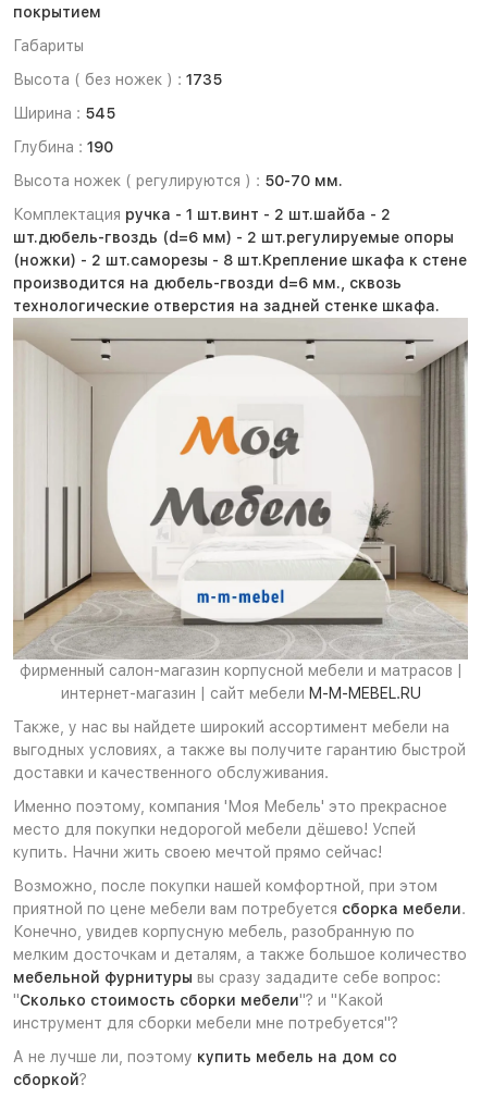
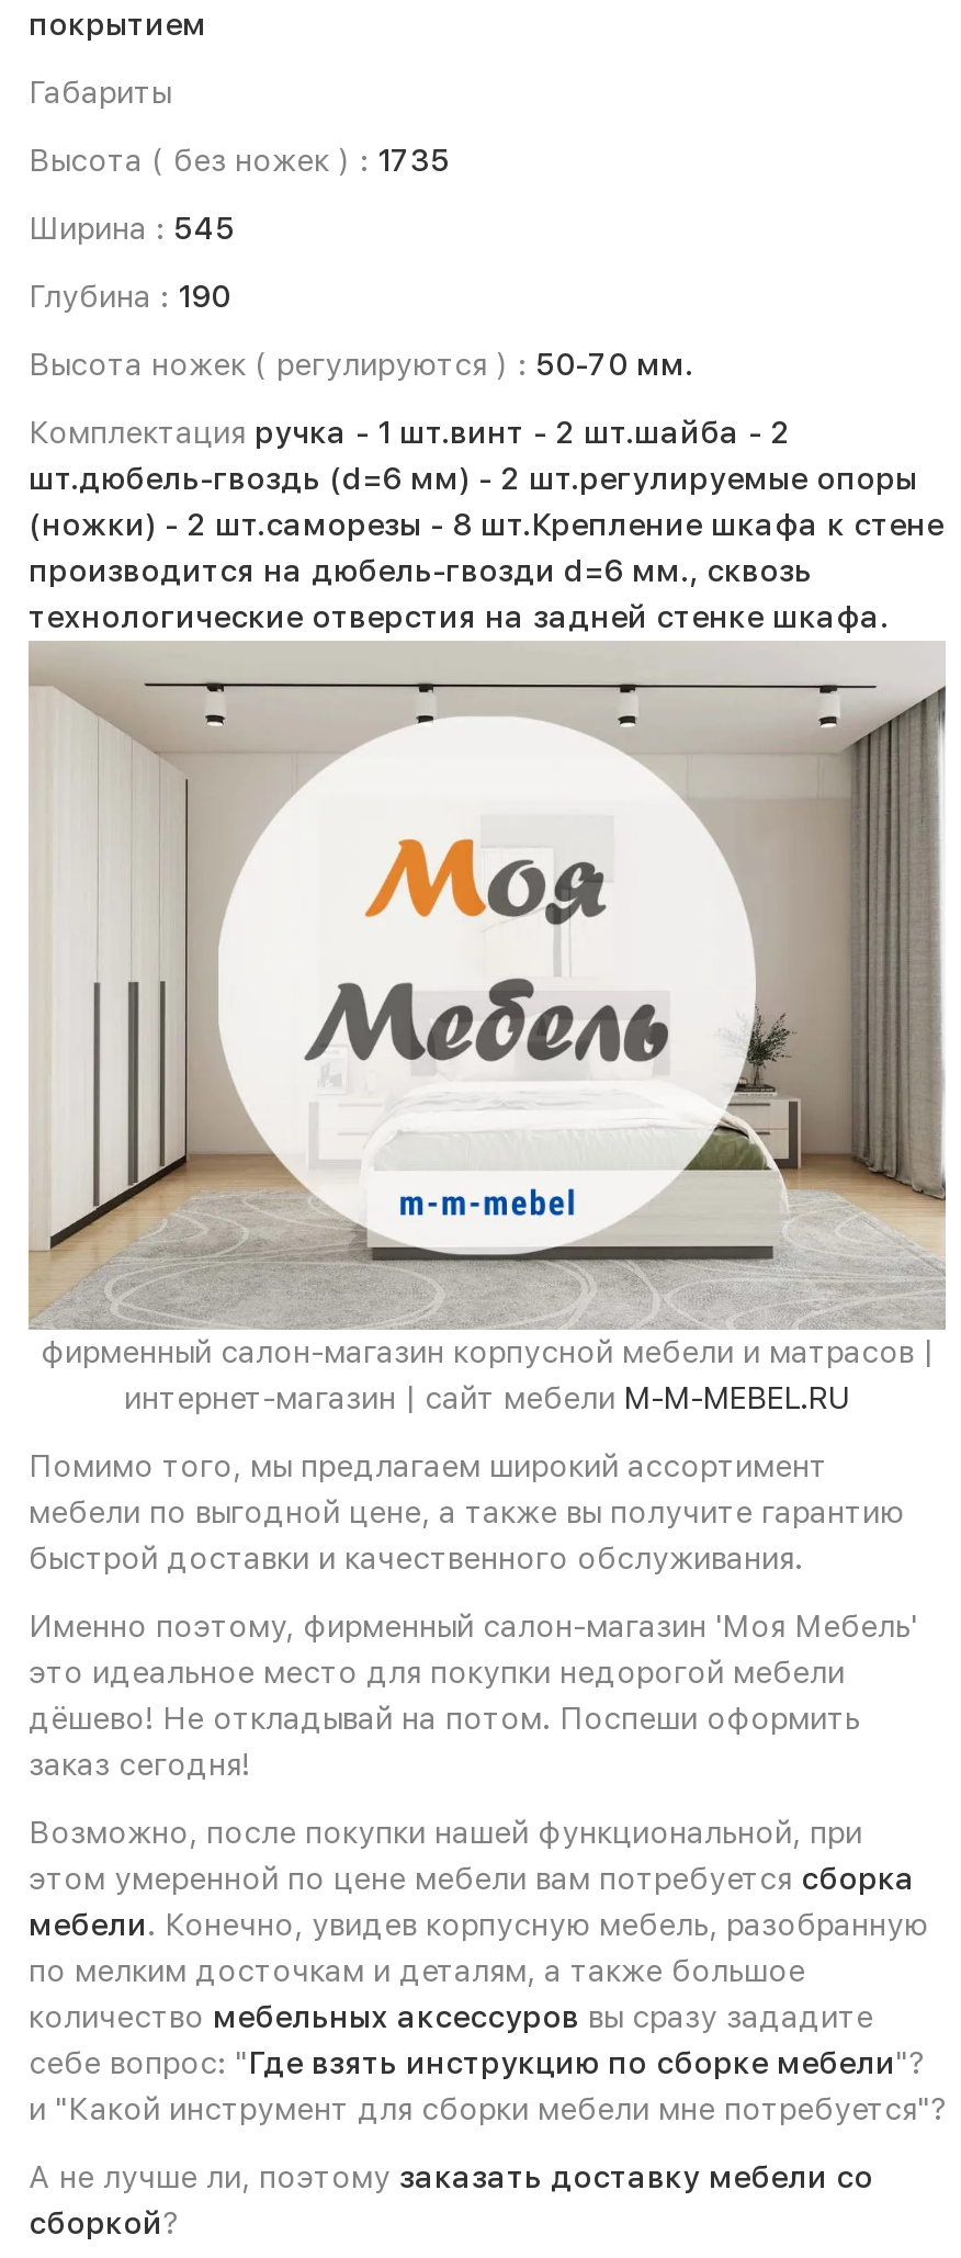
[13,718,466,781] Также, у нас вы найдете широкий ассортимент мебели на | выгодных условиях, а также вы получите гарантию быстрой | доставки и качественного обслуживания. -> [29,1447,904,1574] Помимо того, мы предлагаем широкий ассортимент | мебели по выгодной цене, а также вы получите гарантию | быстрой доставки и качественного обслуживания.
[13,797,447,860] Именно поэтому, компания 'Моя Мебель' это прекрасное | место для покупки недорогой мебели дёшево! Успей | купить. Начни жить своею мечтой прямо сейчас! -> [29,1607,917,1781] Именно поэтому, фирменный салон-магазин 'Моя Мебель' | это идеальное место для покупки недорогой мебели | дёшево! Не откладывай на потом. Поспеши оформить | заказ сегодня!
[13,877,467,1031] Возможно, после покупки нашей комфортной, при этом | приятной по цене мебели вам потребуется сборка мебели. | Конечно, увидев корпусную мебель, разобранную по | мелким досточкам и деталям, а также большое количество | мебельной фурнитуры вы сразу зададите себе вопрос: | "Сколько стоимость сборки мебели"? и "Какой | инструмент для сборки мебели мне потребуется"? -> [29,1814,946,2125] Возможно, после покупки нашей функциональной, при | этом умеренной по цене мебели вам потребуется сборка | мебели. Конечно, увидев корпусную мебель, разобранную | по мелким досточкам и деталям, а также большое | количество мебельных аксессуров вы сразу зададите | себе вопрос: " Где взять инструкцию по сборке мебели"? | и "Какой инструмент для сборки мебели мне потребуется"?
[13,1047,397,1065] А не лучше ли, поэтому купить мебель на дом со -> [29,2158,873,2193] А не лучше ли, поэтому заказать доставку мебели со

